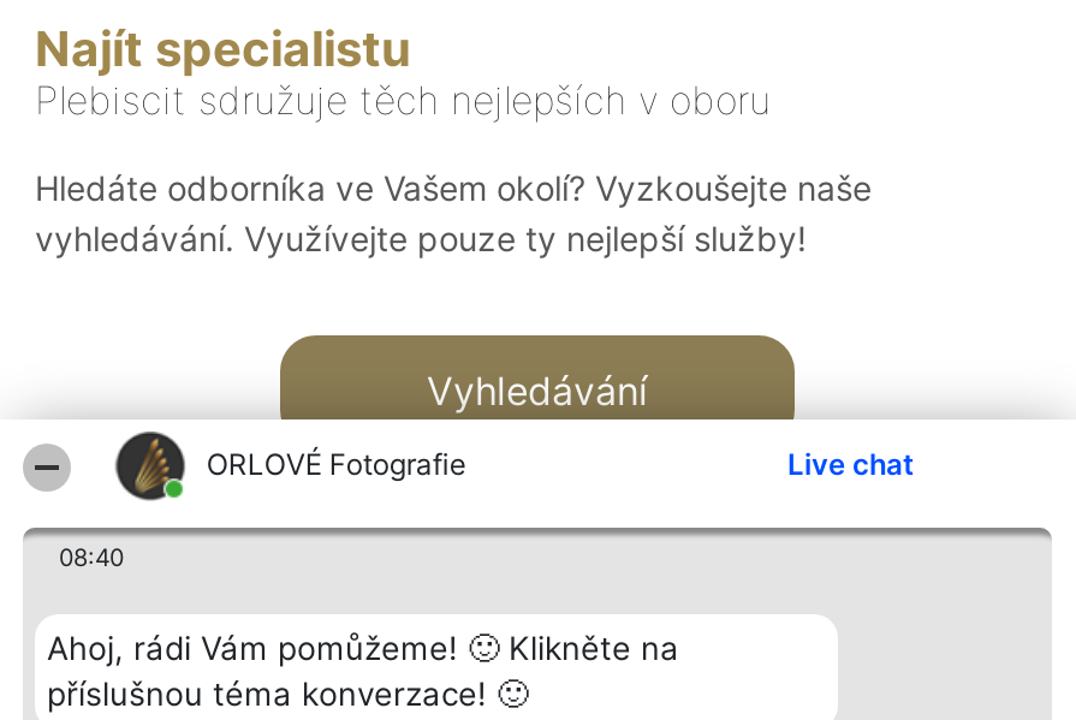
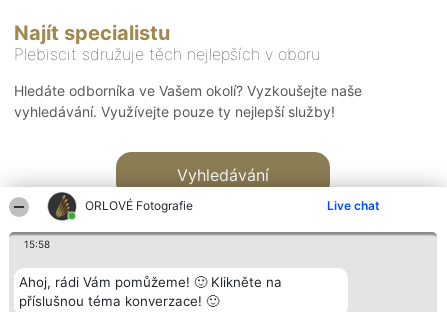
[59,542,124,571] 08:40 -> [24,238,50,250] 15:58

